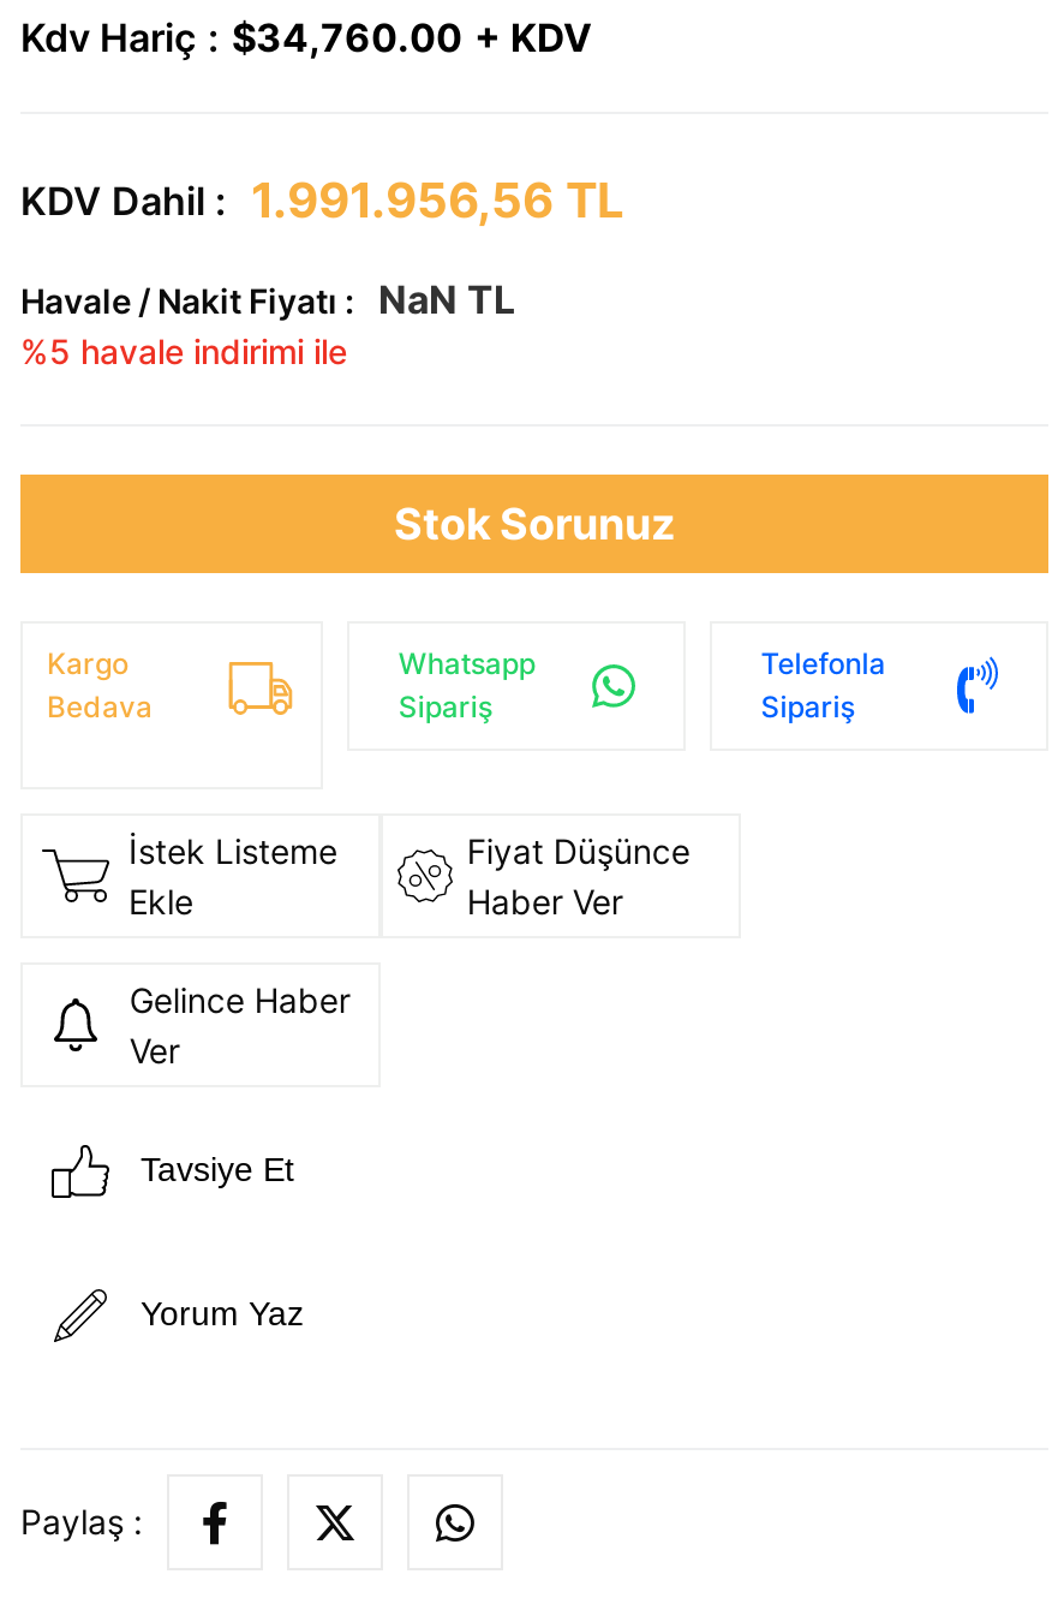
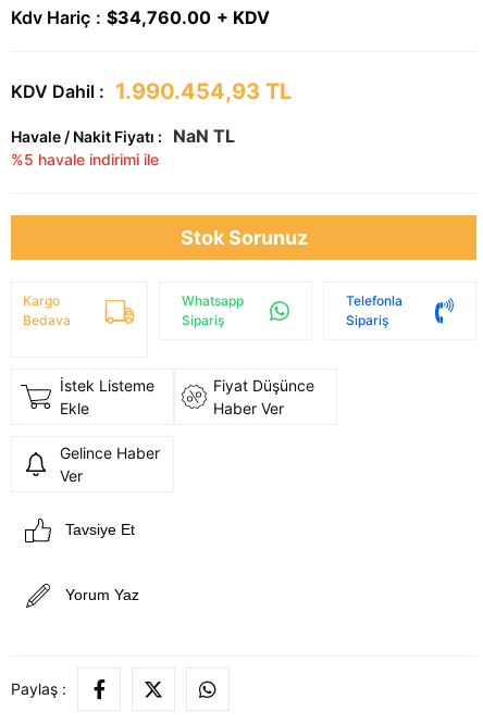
[20,171,623,229] KDV Dahil 1.991.956,56 TL -> [11,78,292,104] KDV Dahil 1.990.454,93 TL

